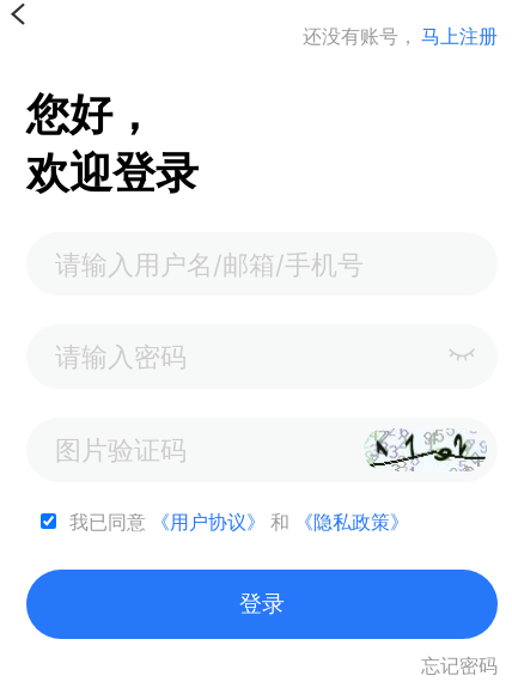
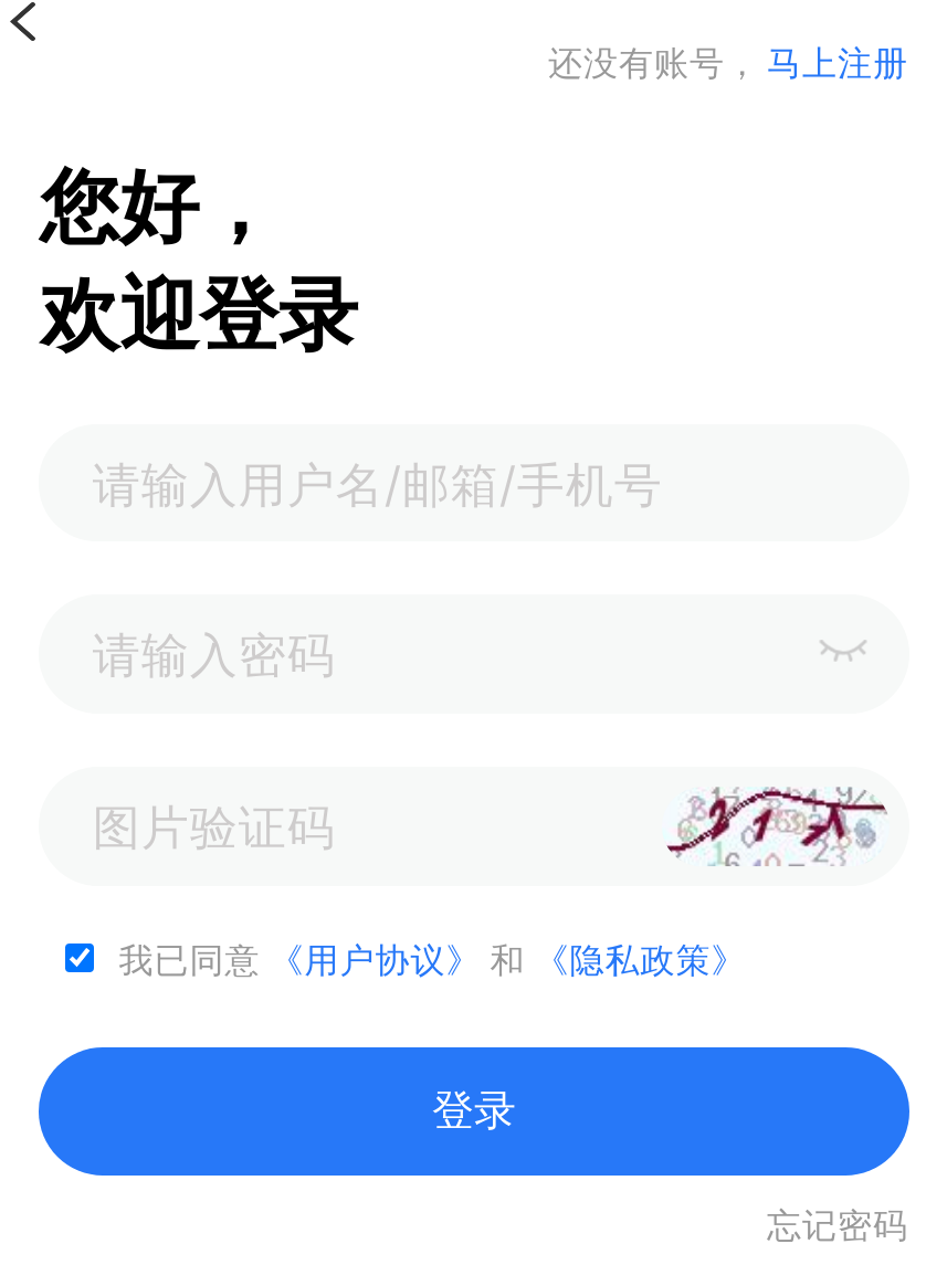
[366,430,487,471] [image] -> [666,787,885,866] [image]

